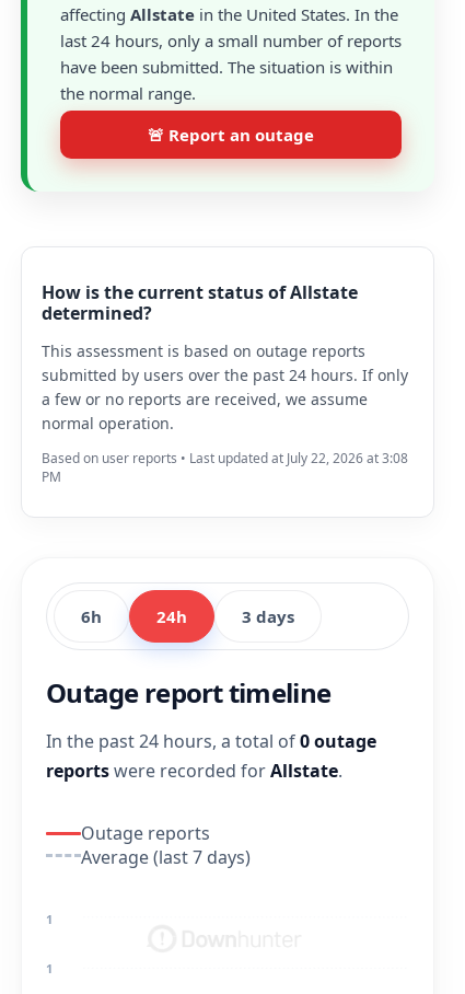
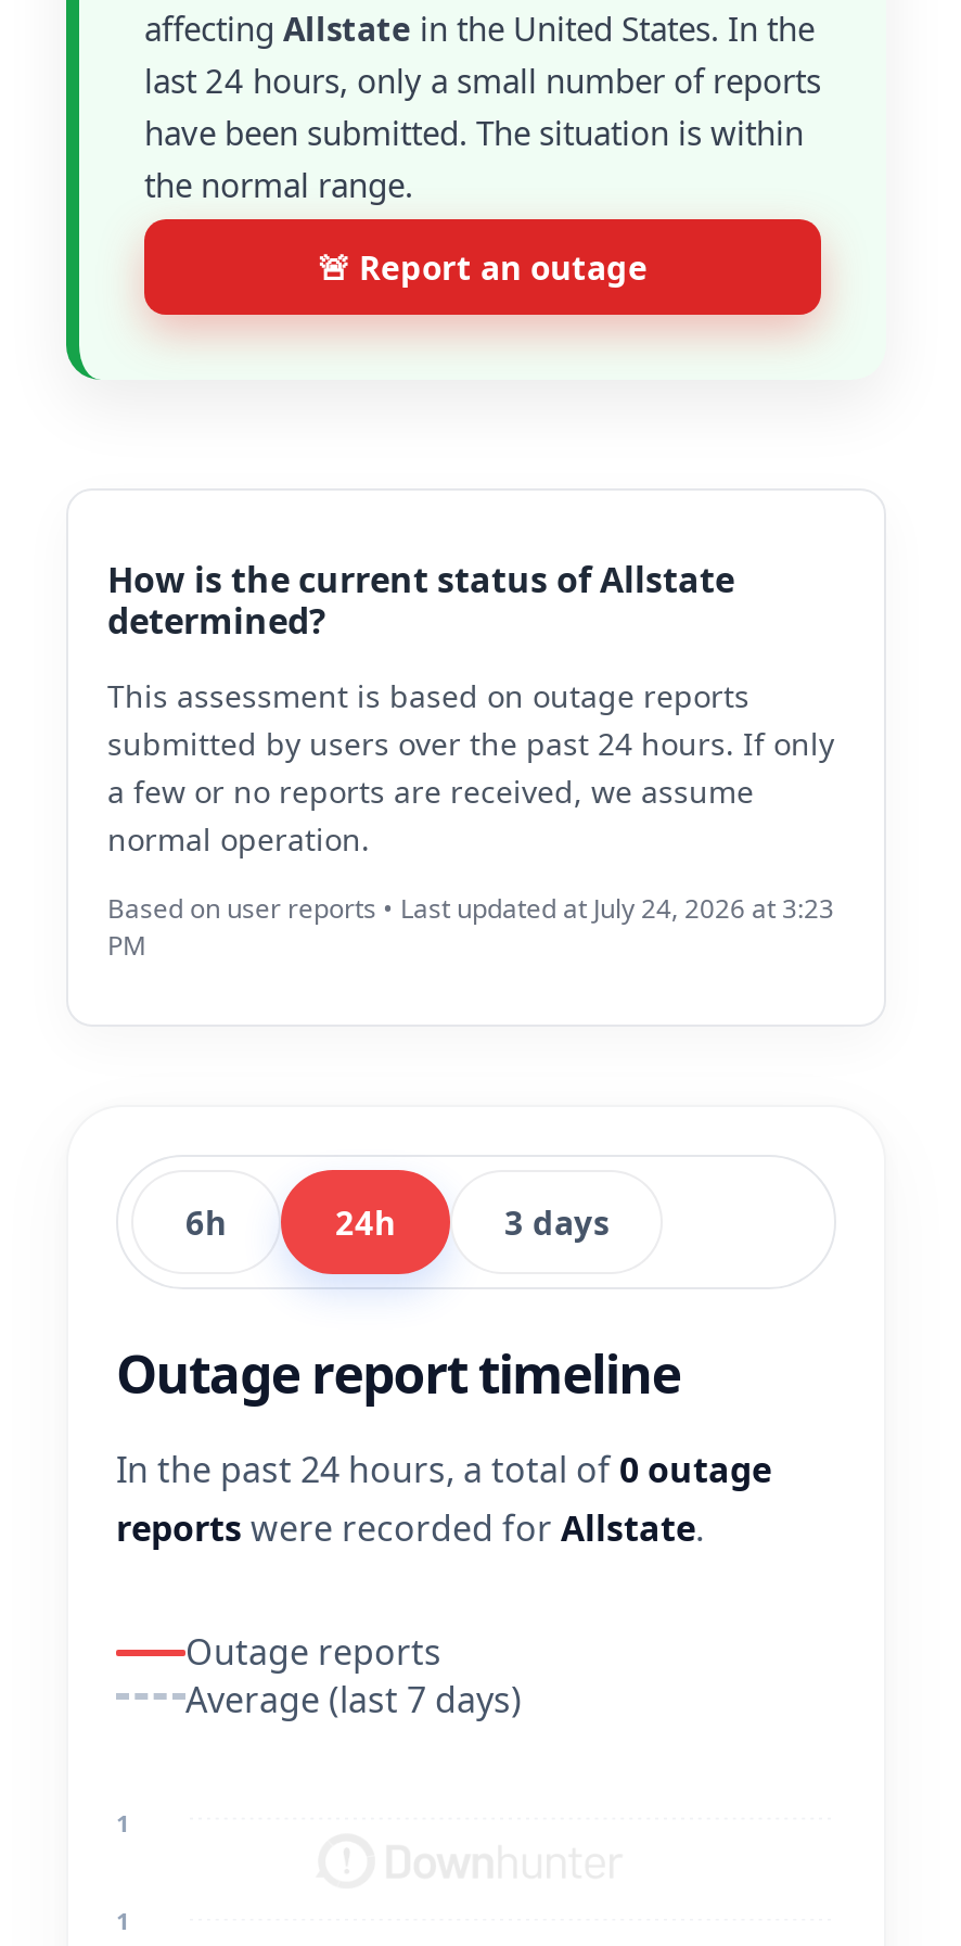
[42,449,408,467] Based on user reports • Last updated at July 22, 2026 at 3:08 -> [107,890,834,927] Based on user reports • Last updated at July 24, 2026 at 3:23

